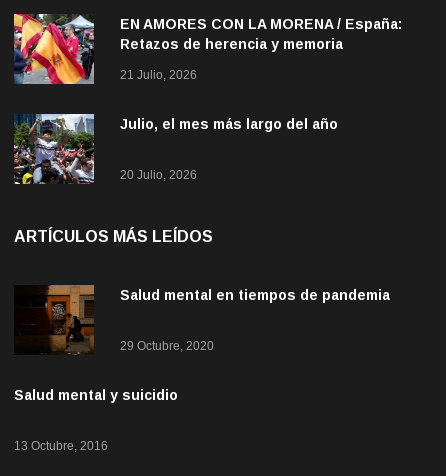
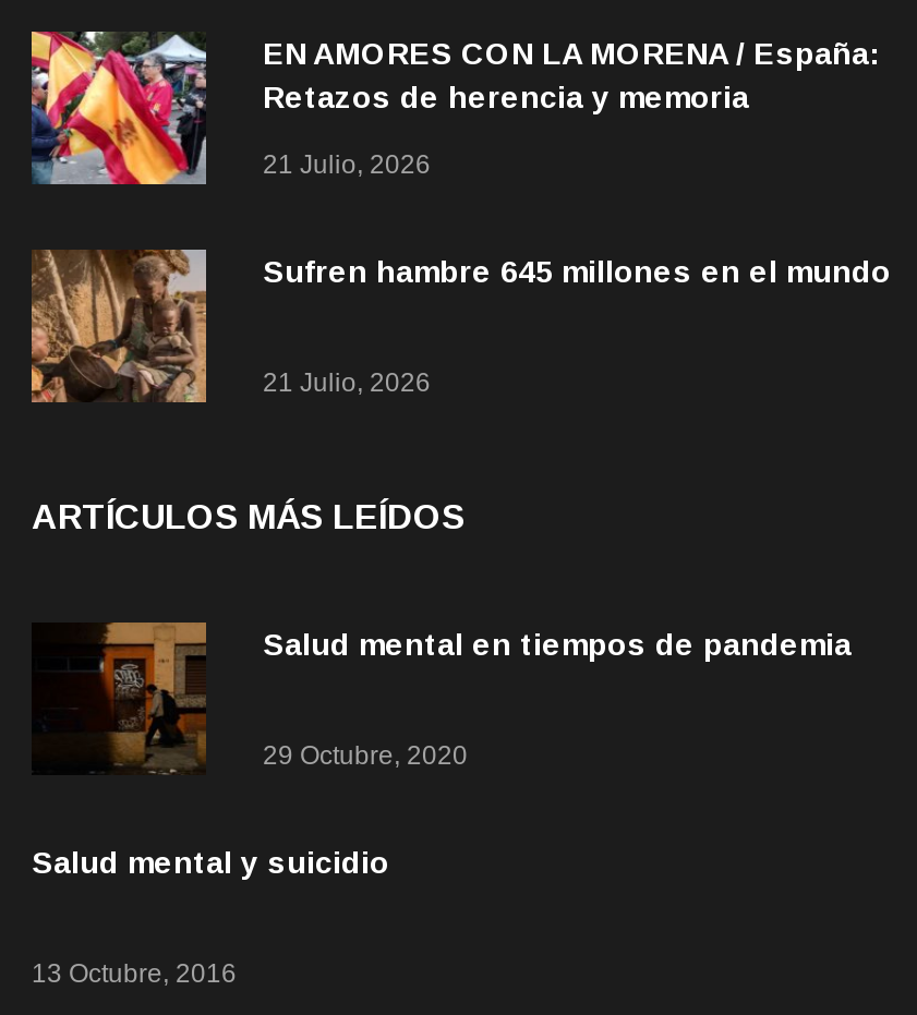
[13,113,338,185] [image] | Julio, el mes más largo del año -> [29,249,891,403] [image] | Sufren hambre 645 millones en el mundo
[120,168,197,182] 20 Julio, 2026 -> [263,367,431,397] 21 Julio, 2026

